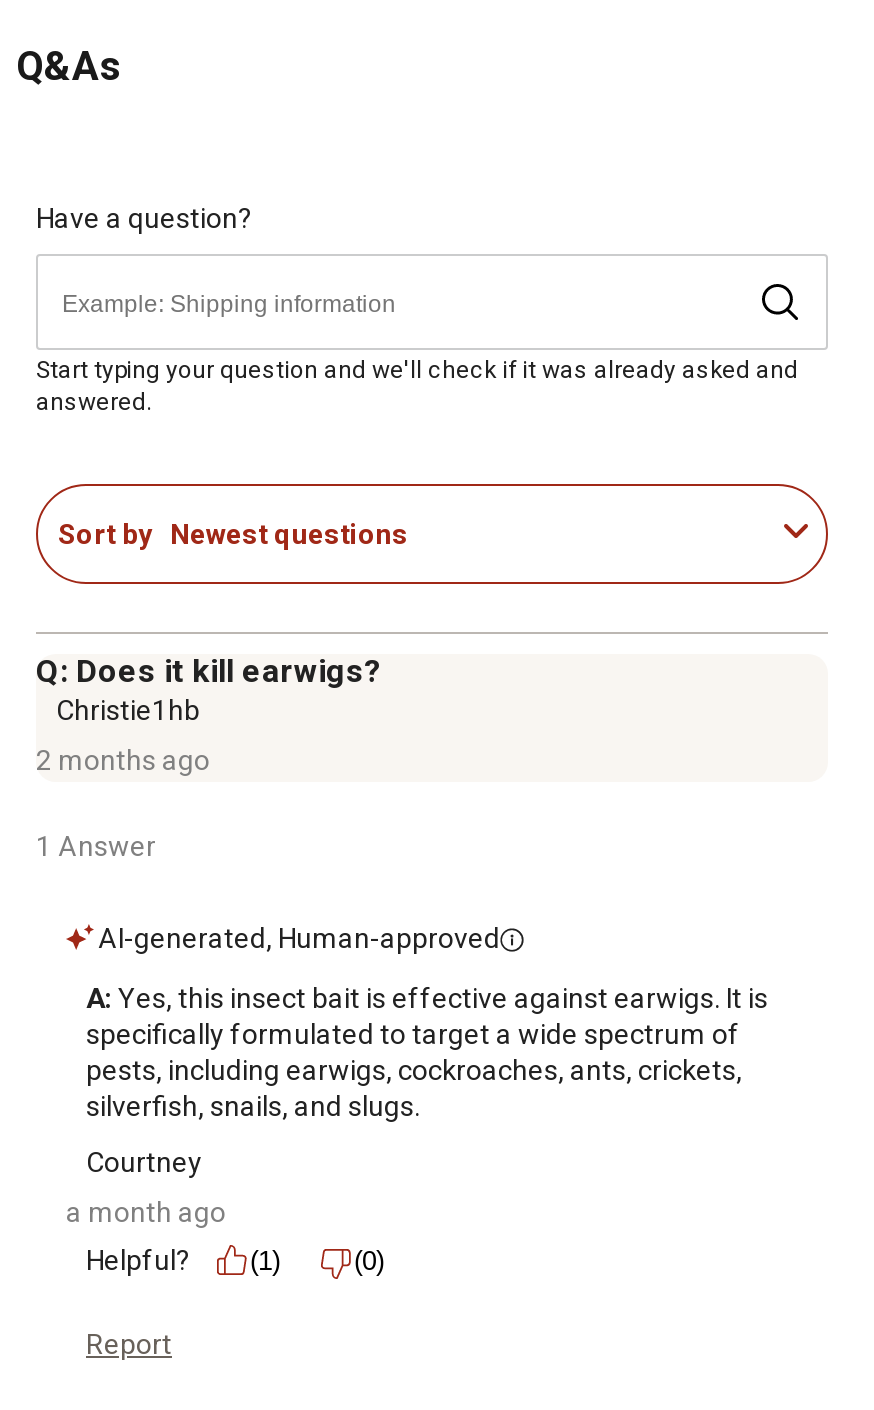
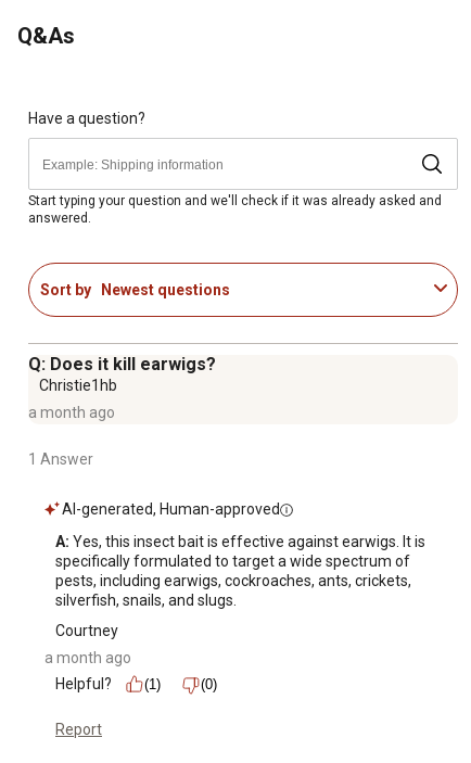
[36,745,210,777] 2 months ago -> [28,404,115,421] a month ago

